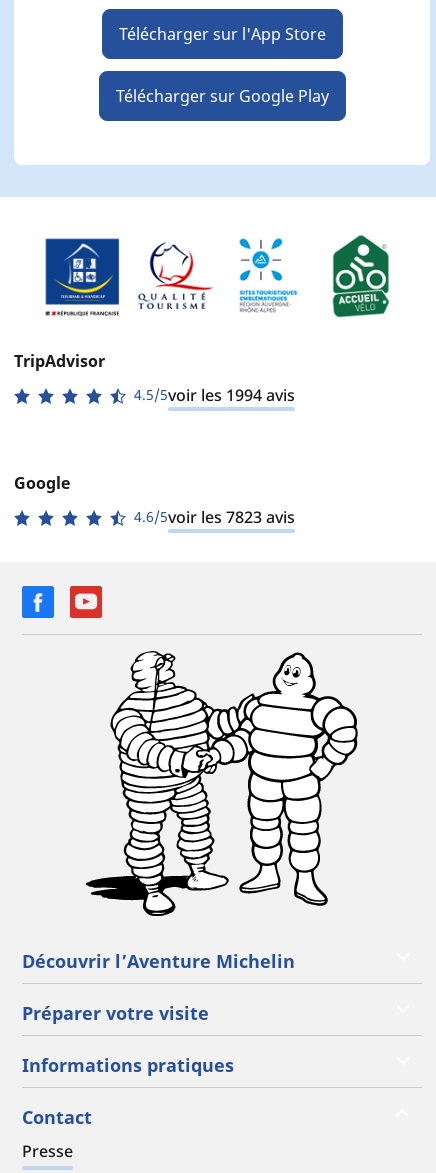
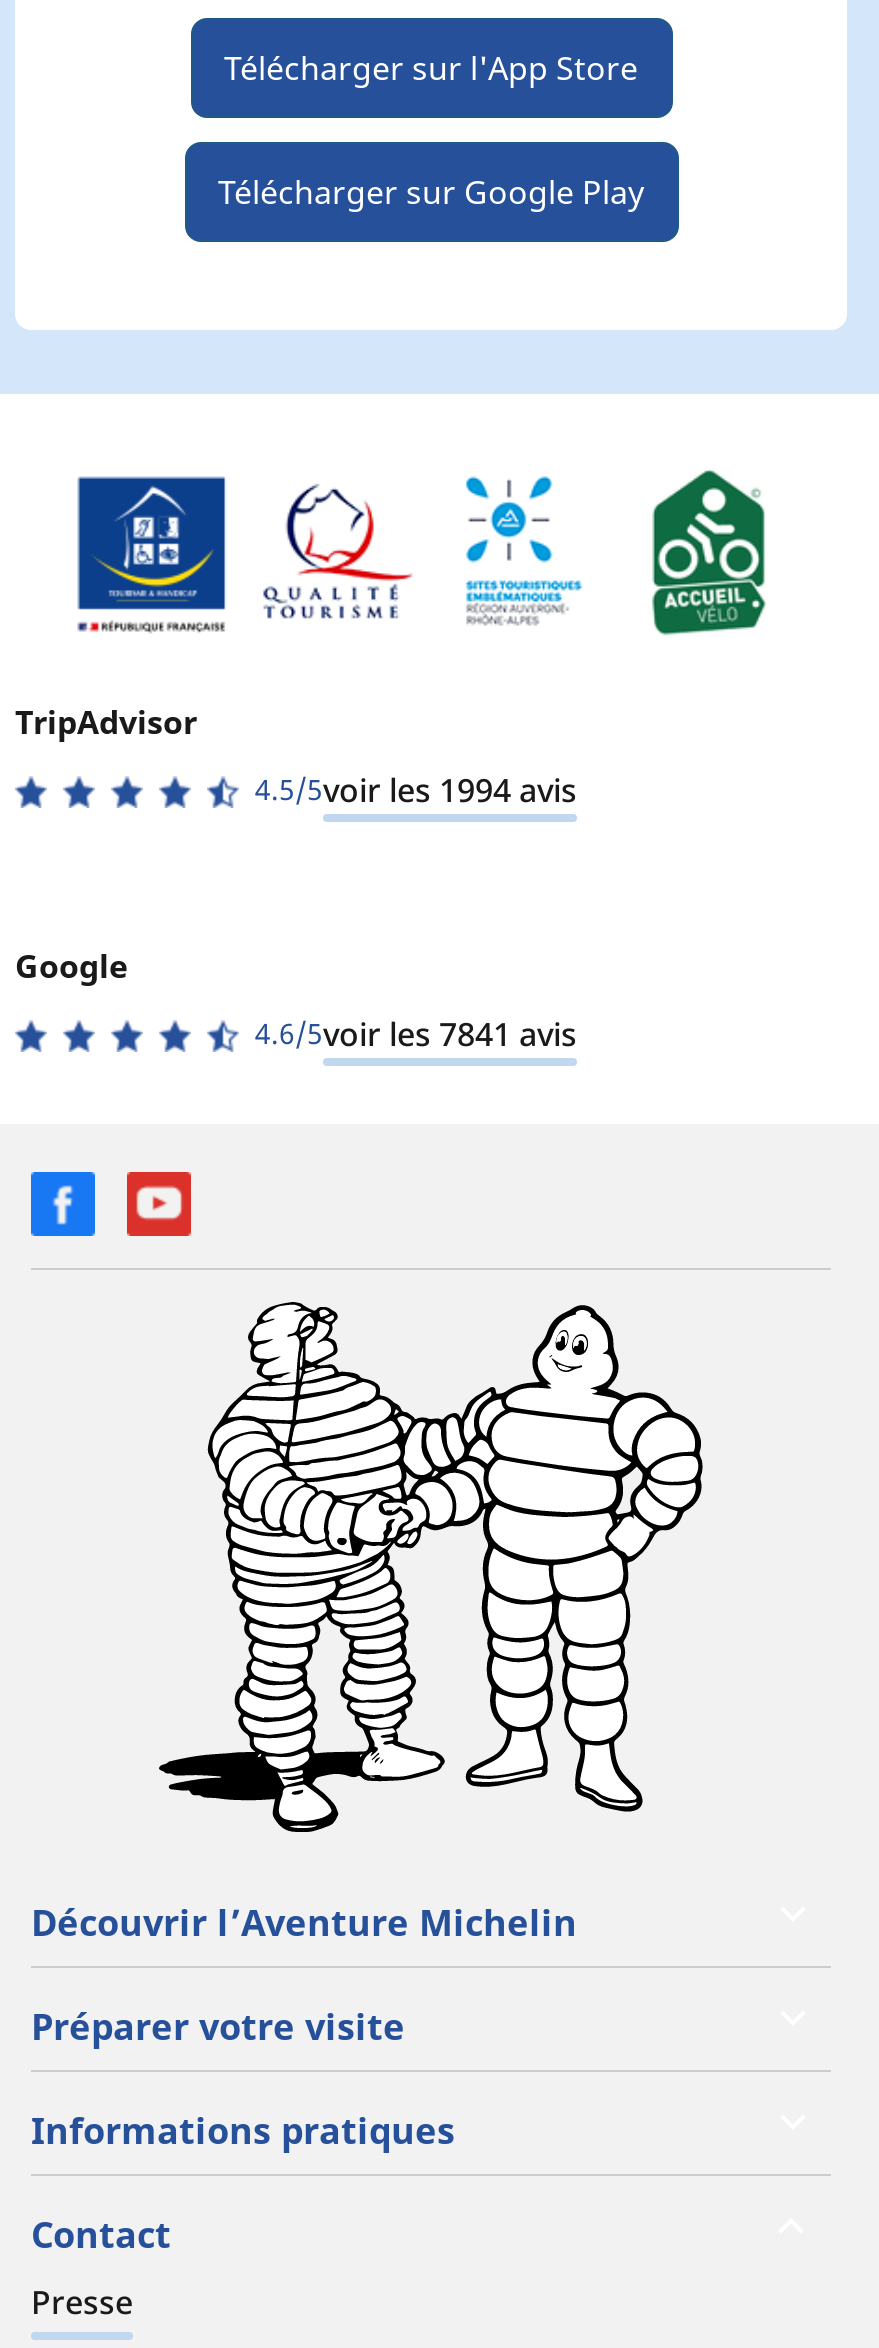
[134,506,295,528] 4.6/5voir les 7823 avis -> [255,1012,577,1056] 4.6/5voir les 7841 avis

